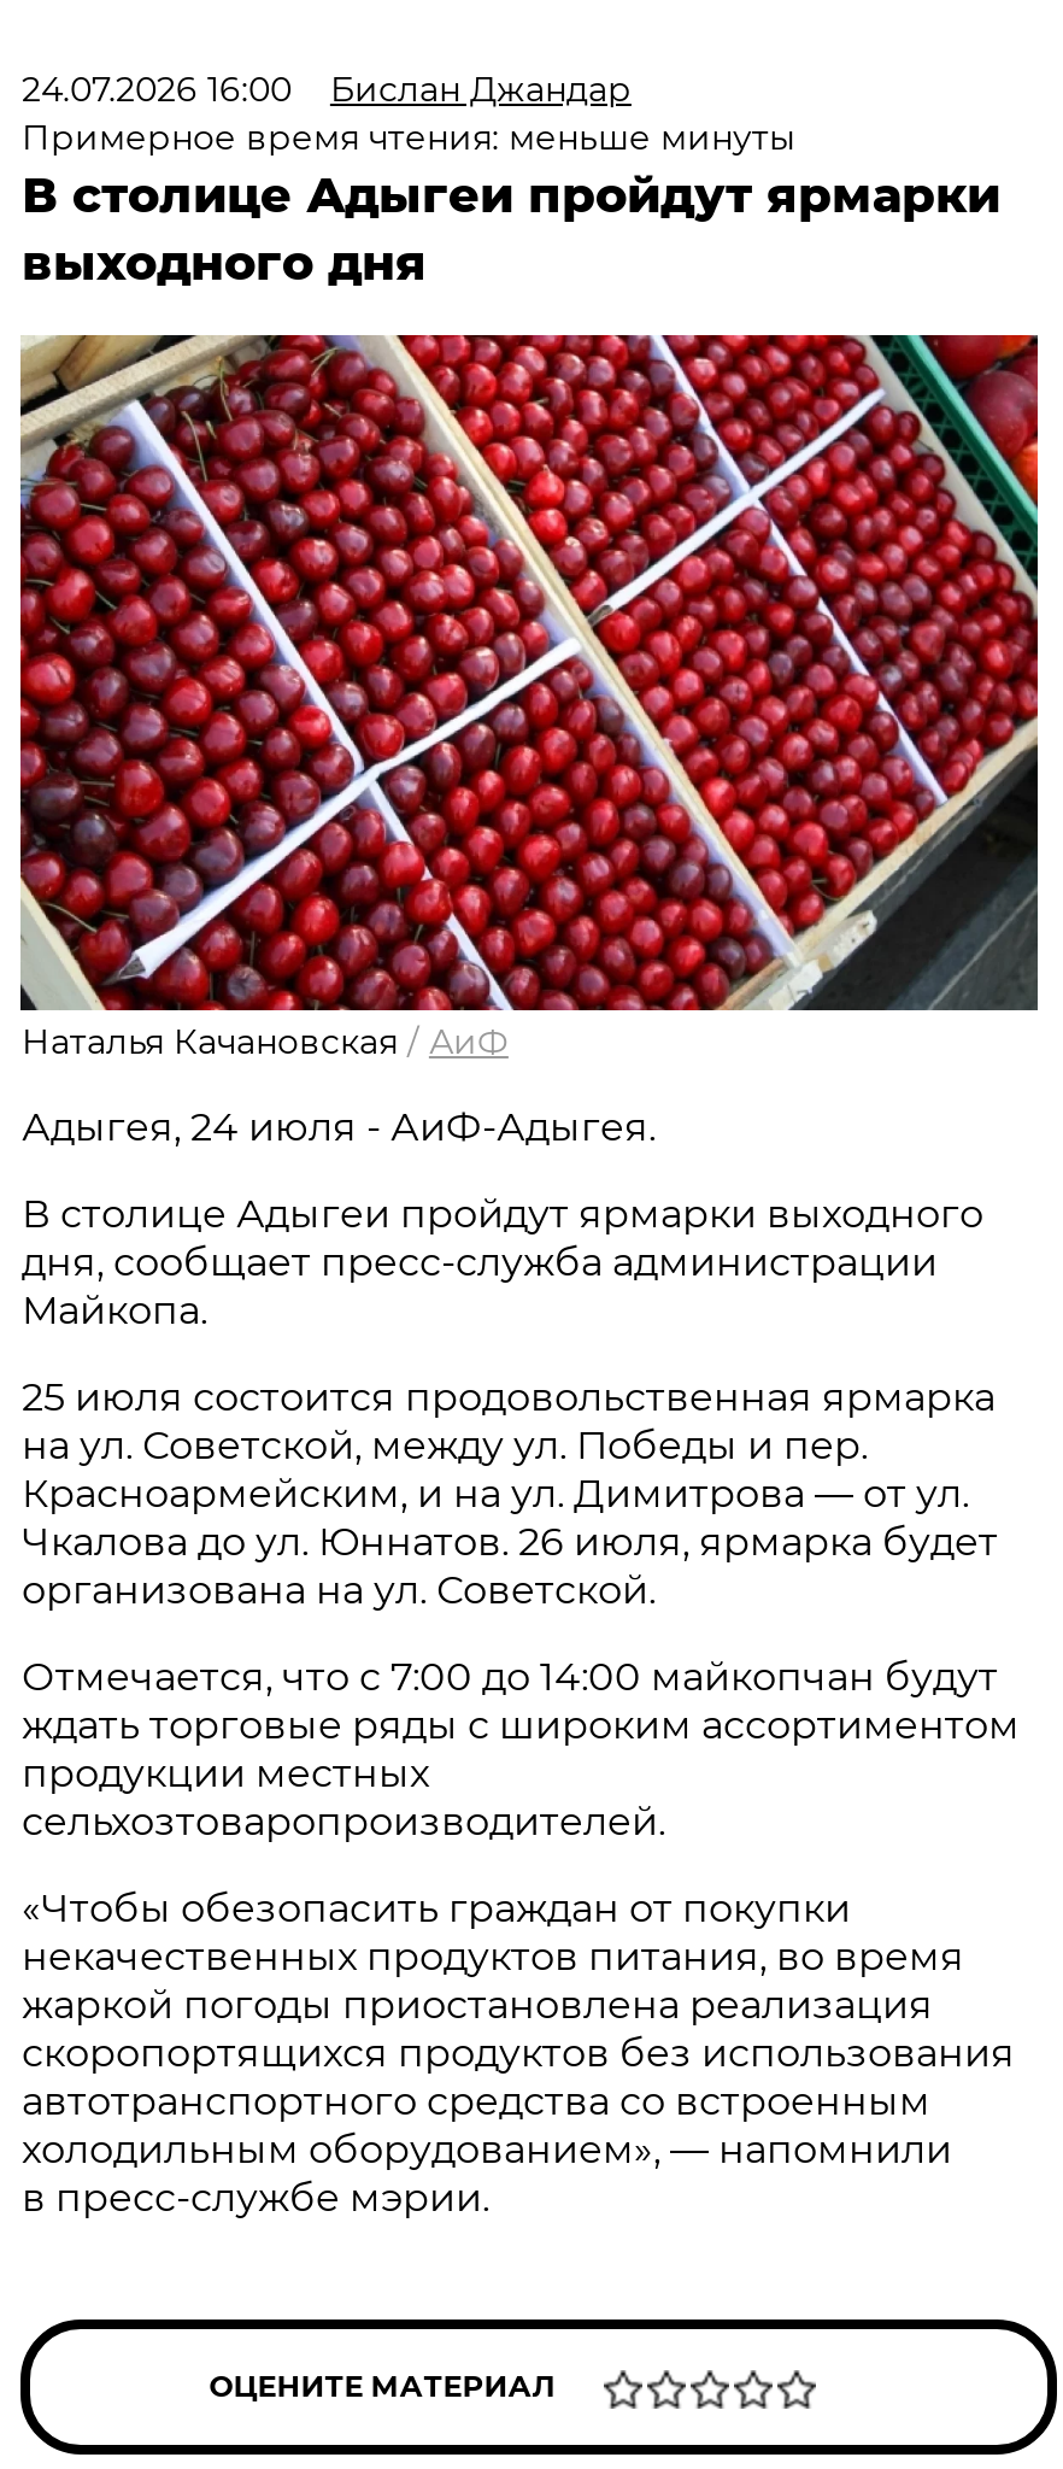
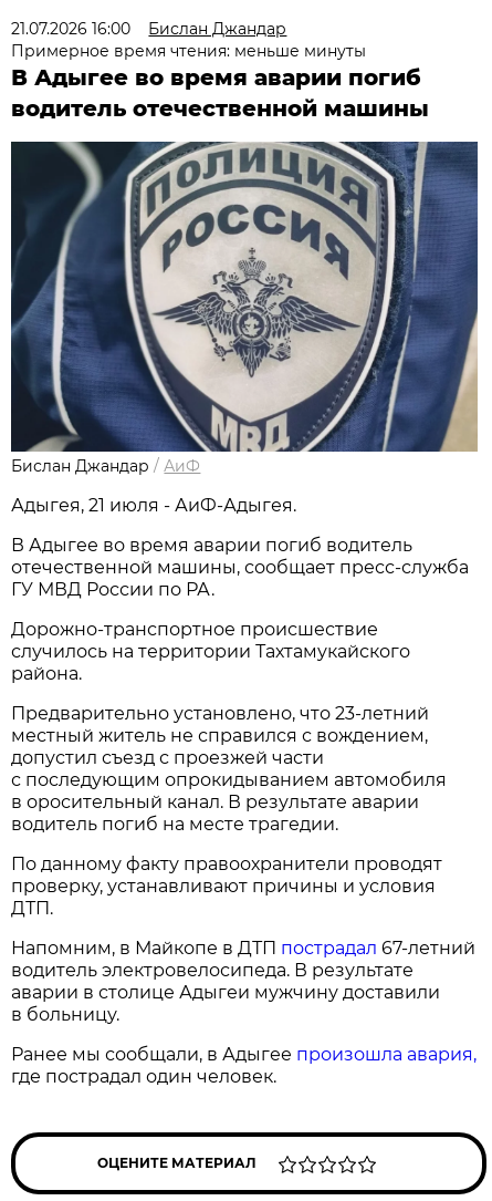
[21,67,631,111] 24.07.2026 16:00 Бислан Джандар -> [11,19,287,39] 21.07.2026 16:00 Бислан Джандар
[21,166,1000,292] В столице Адыгеи пройдут ярмарки | выходного дня -> [11,64,429,122] В Адыгее во время аварии погиб | водитель отечественной машины
[18,333,1040,2220] [image] | Наталья Качановская / АиФ | Адыгея, 24 июля - АиФ-Адыгея. | В столице Адыгеи пройдут ярмарки выходного | дня, сообщает пресс-служба администрации | Майкопа. | 25 июля состоится продовольственная ярмарка | на ул. Советской, между ул. Победы и пер. | Красноармейским, и на ул. Димитрова — от ул. | Чкалова до ул. Юннатов. 26 июля, ярмарка будет | организована на ул. Советской. | Отмечается, что с 7:00 до 14:00 майкопчан будут | ждать торговые ряды с широким ассортиментом | продукции местных | сельхозтоваропроизводителей. | «Чтобы обезопасить граждан от покупки | некачественных продуктов питания, во время | жаркой погоды приостановлена реализация | скоропортящихся продуктов без использования | автотранспортного средства со встроенным | холодильным оборудованием», — напомнили | в пресс-службе мэрии. -> [10,143,479,1087] [image] | Бислан Джандар / АиФ | Адыгея, 21 июля - АиФ-Адыгея. | В Адыгее во время аварии погиб водитель | отечественной машины, сообщает пресс-служба | ГУ МВД России по РА. | Дорожно-транспортное происшествие | случилось на территории Тахтамукайского | района. | Предварительно установлено, что 23-летний | местный житель не справился с вождением, | допустил съезд с проезжей части | с последующим опрокидыванием автомобиля | в оросительный канал. В результате аварии | водитель погиб на месте трагедии. | По данному факту правоохранители проводят | проверку, устанавливают причины и условия | ДТП. | Напомним, в Майкопе в ДТП пострадал 67-летний | водитель электровелосипеда. В результате | аварии в столице Адыгеи мужчину доставили | в больницу. | Ранее мы сообщали, в Адыгее произошла авария, | где пострадал один человек.

